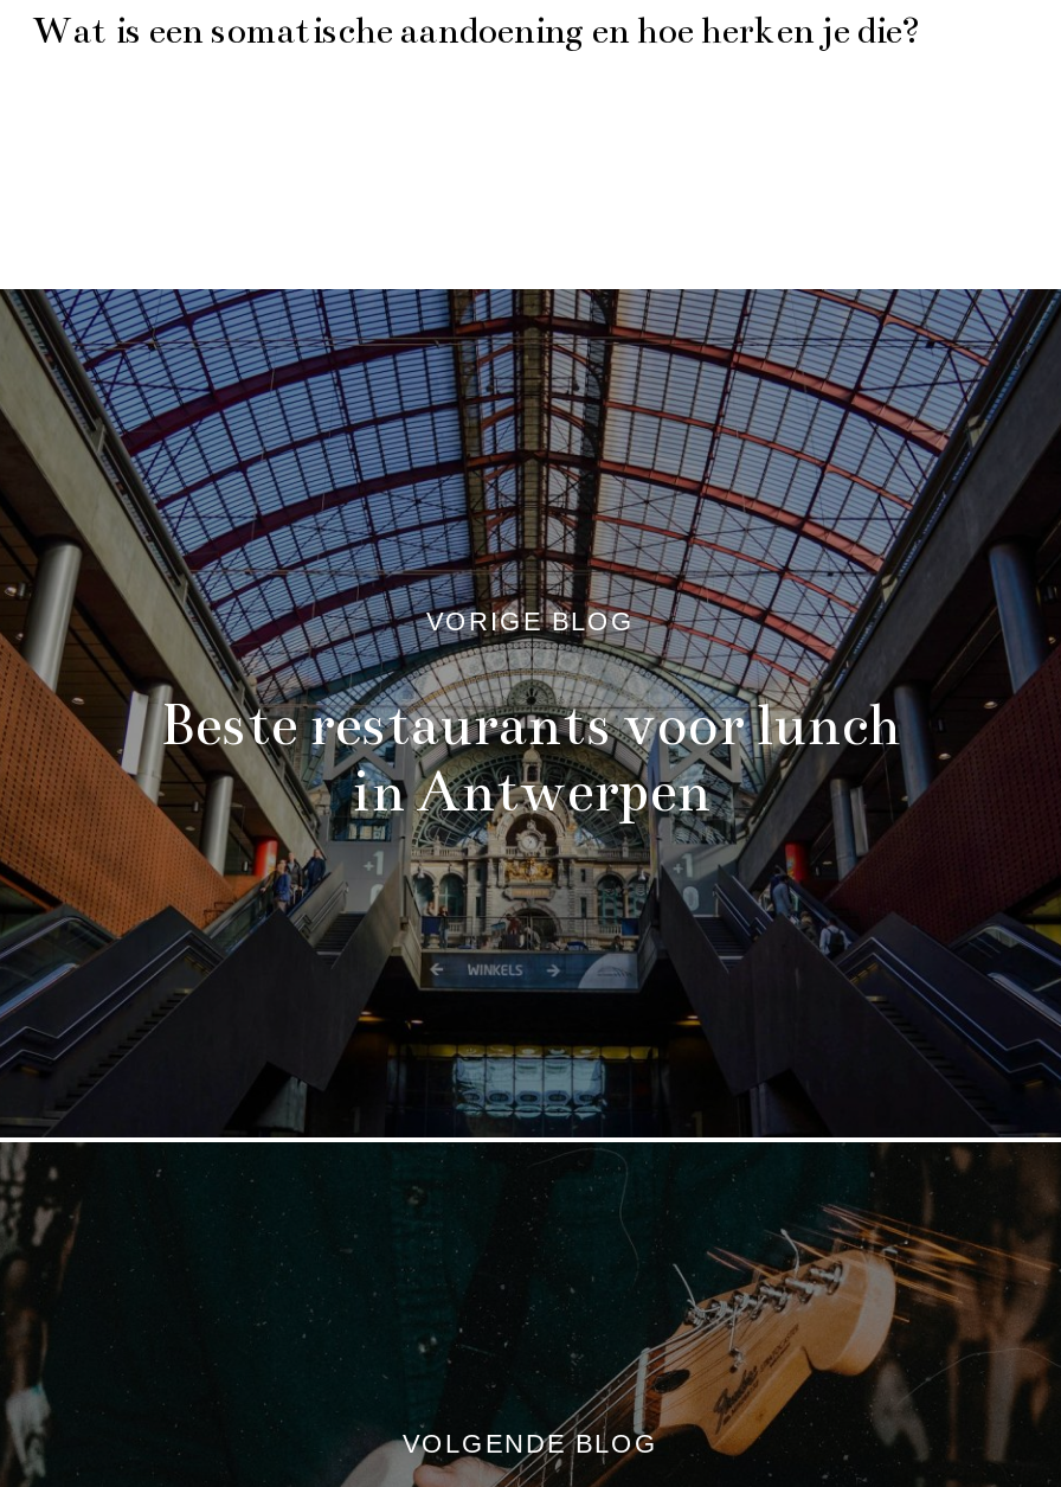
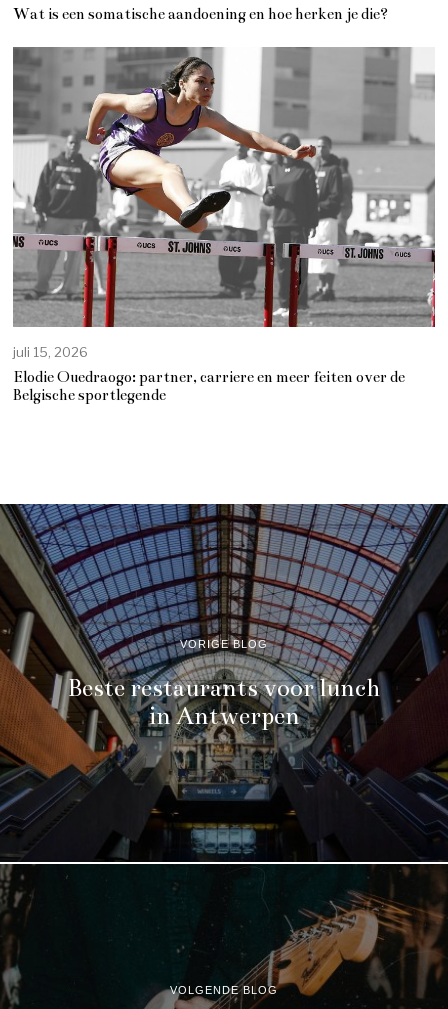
none -> [12,46,436,404] [image] | juli 15, 2026 | Elodie Ouedraogo: partner, carriere en meer feiten over de | Belgische sportlegende

